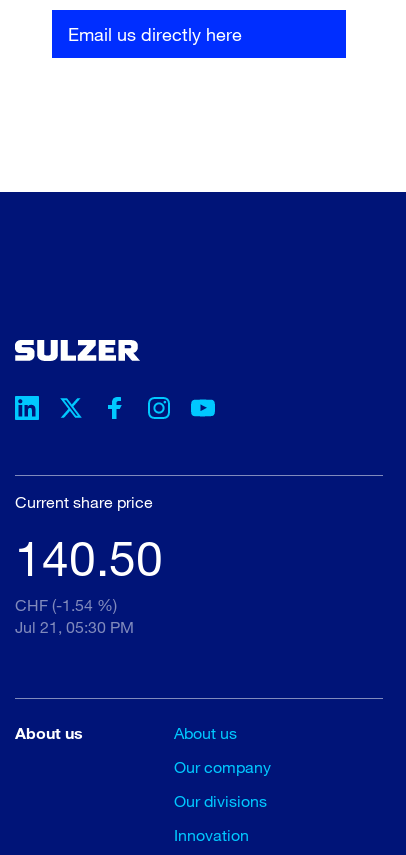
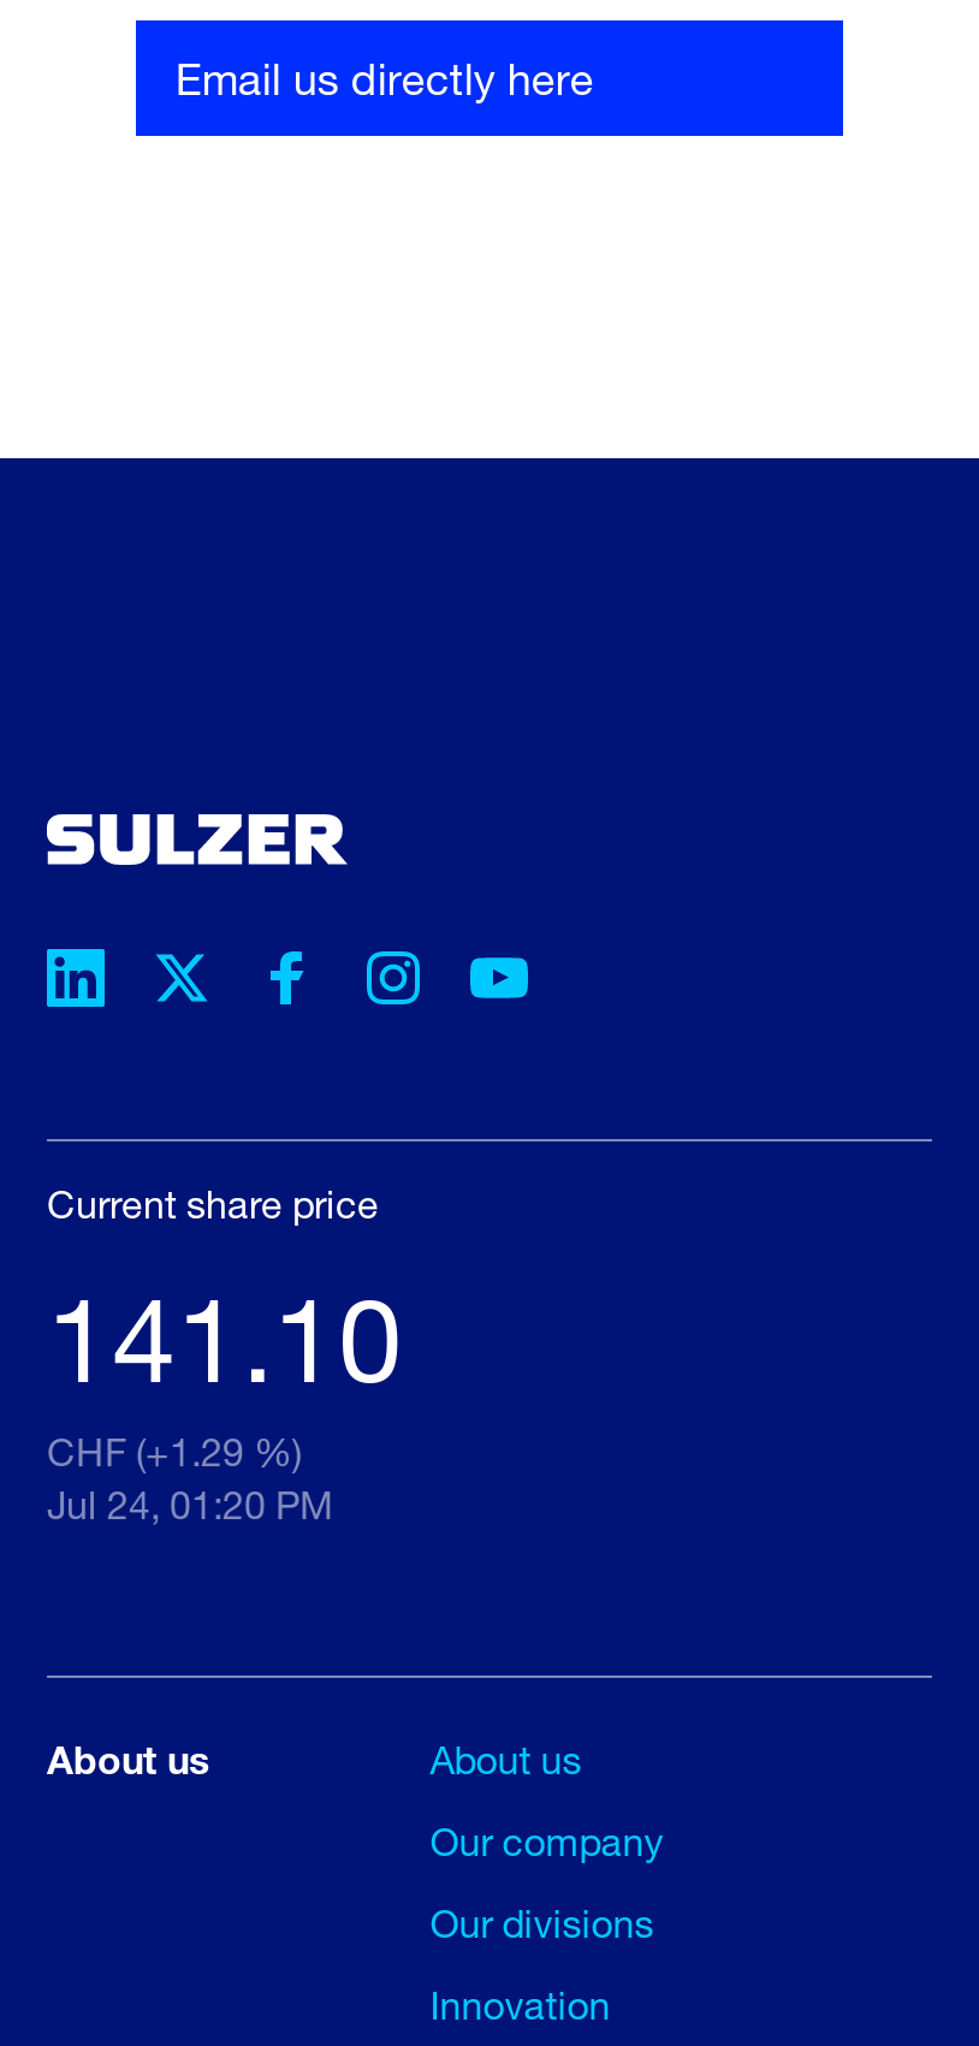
[15,528,163,586] 140.50 -> [47,1268,403,1407] 141.10
[15,595,117,614] CHF (-1.54 %) -> [47,1429,302,1474] CHF (+1.29 %)
[15,617,134,636] Jul 21, 05:30 PM -> [47,1482,333,1527] Jul 24, 01:20 PM

